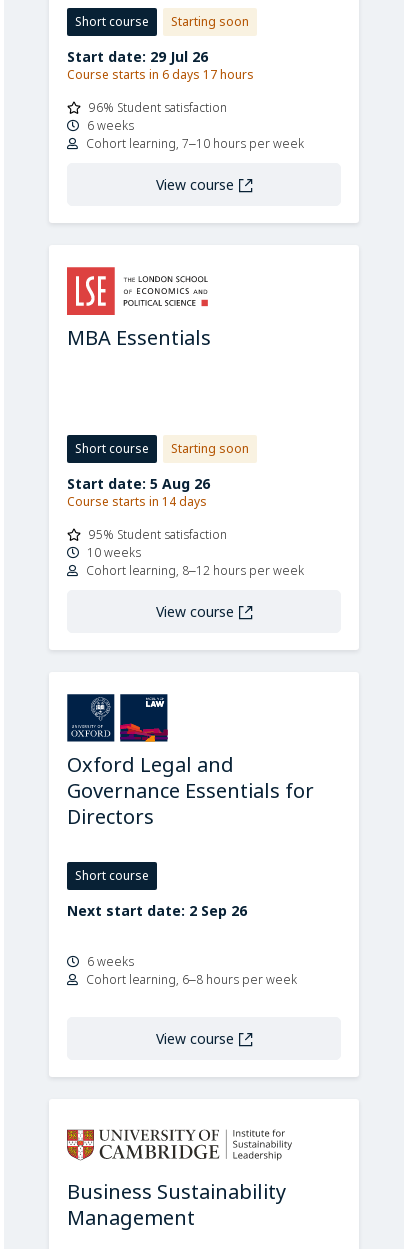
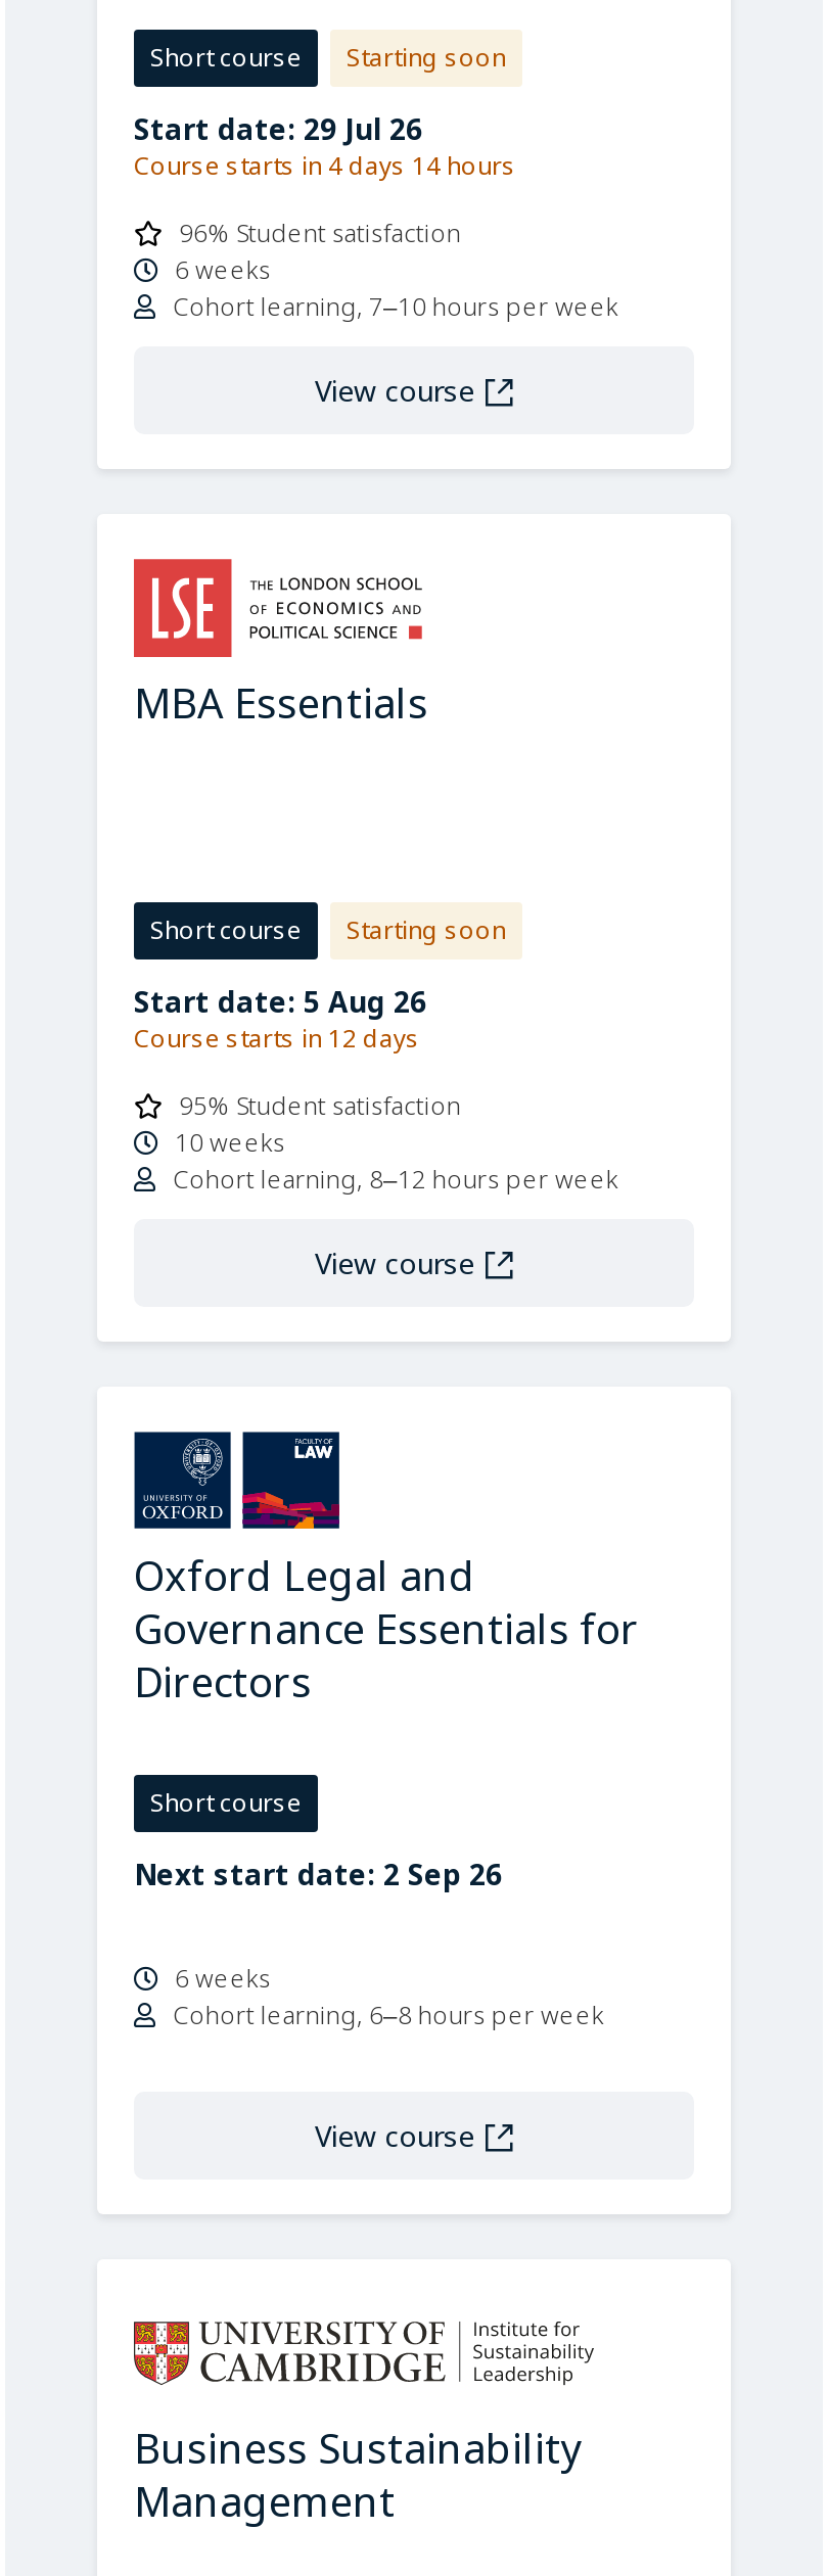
[67,66,254,83] Course starts in 6 days 17 hours -> [134,148,516,183] Course starts in 4 days 14 hours
[67,493,207,510] Course starts in 14 days -> [134,1021,420,1056] Course starts in 12 days

